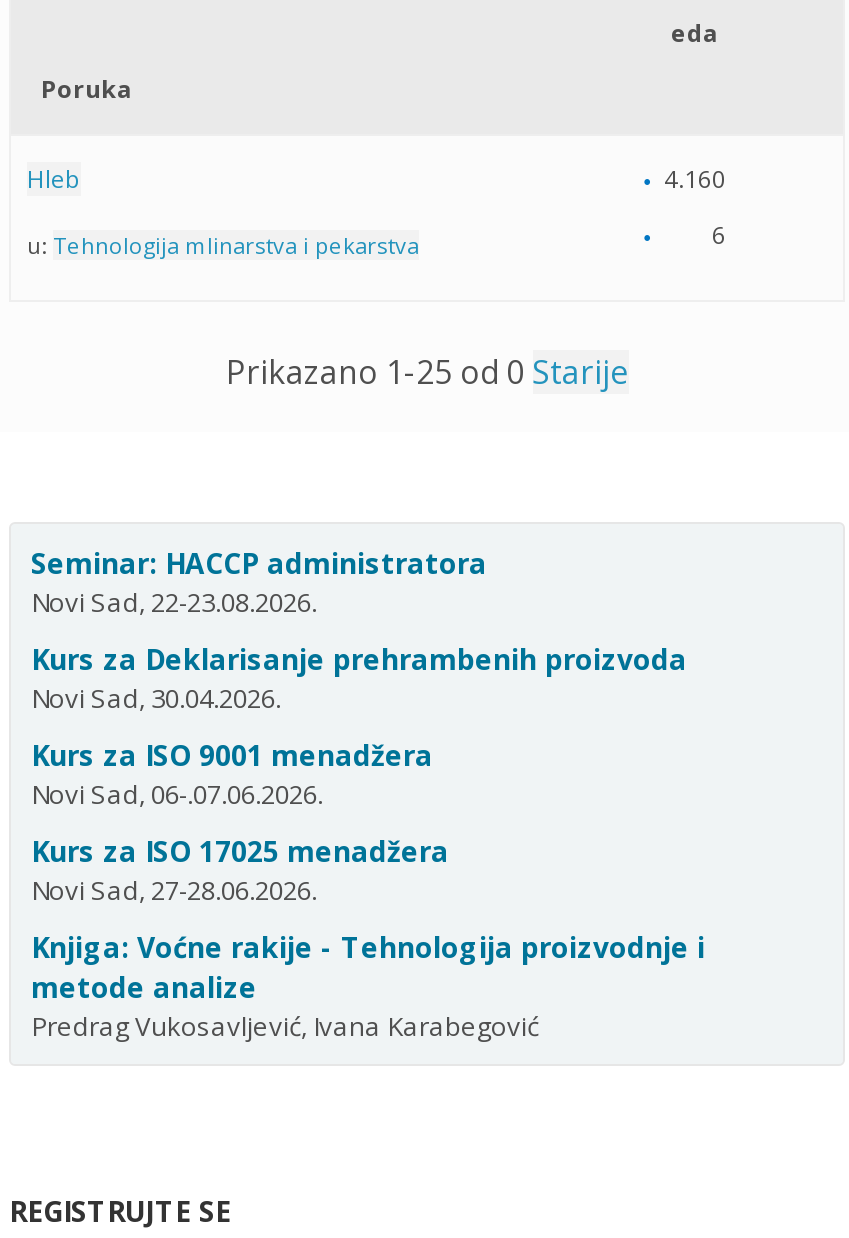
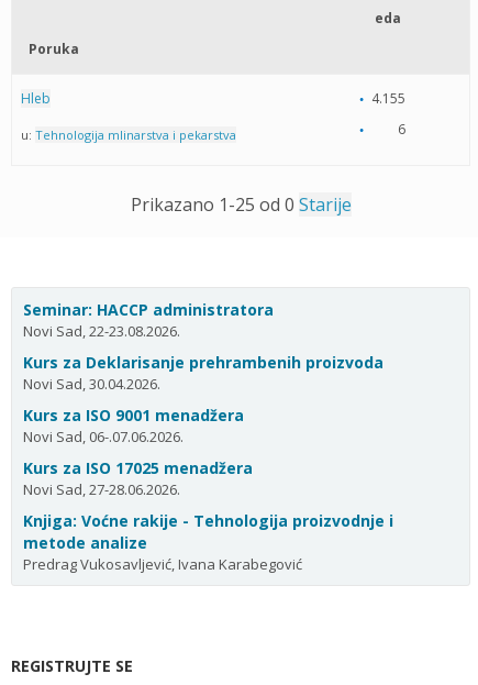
[664,162,726,196] 4.160 -> [371,89,405,108] 4.155

